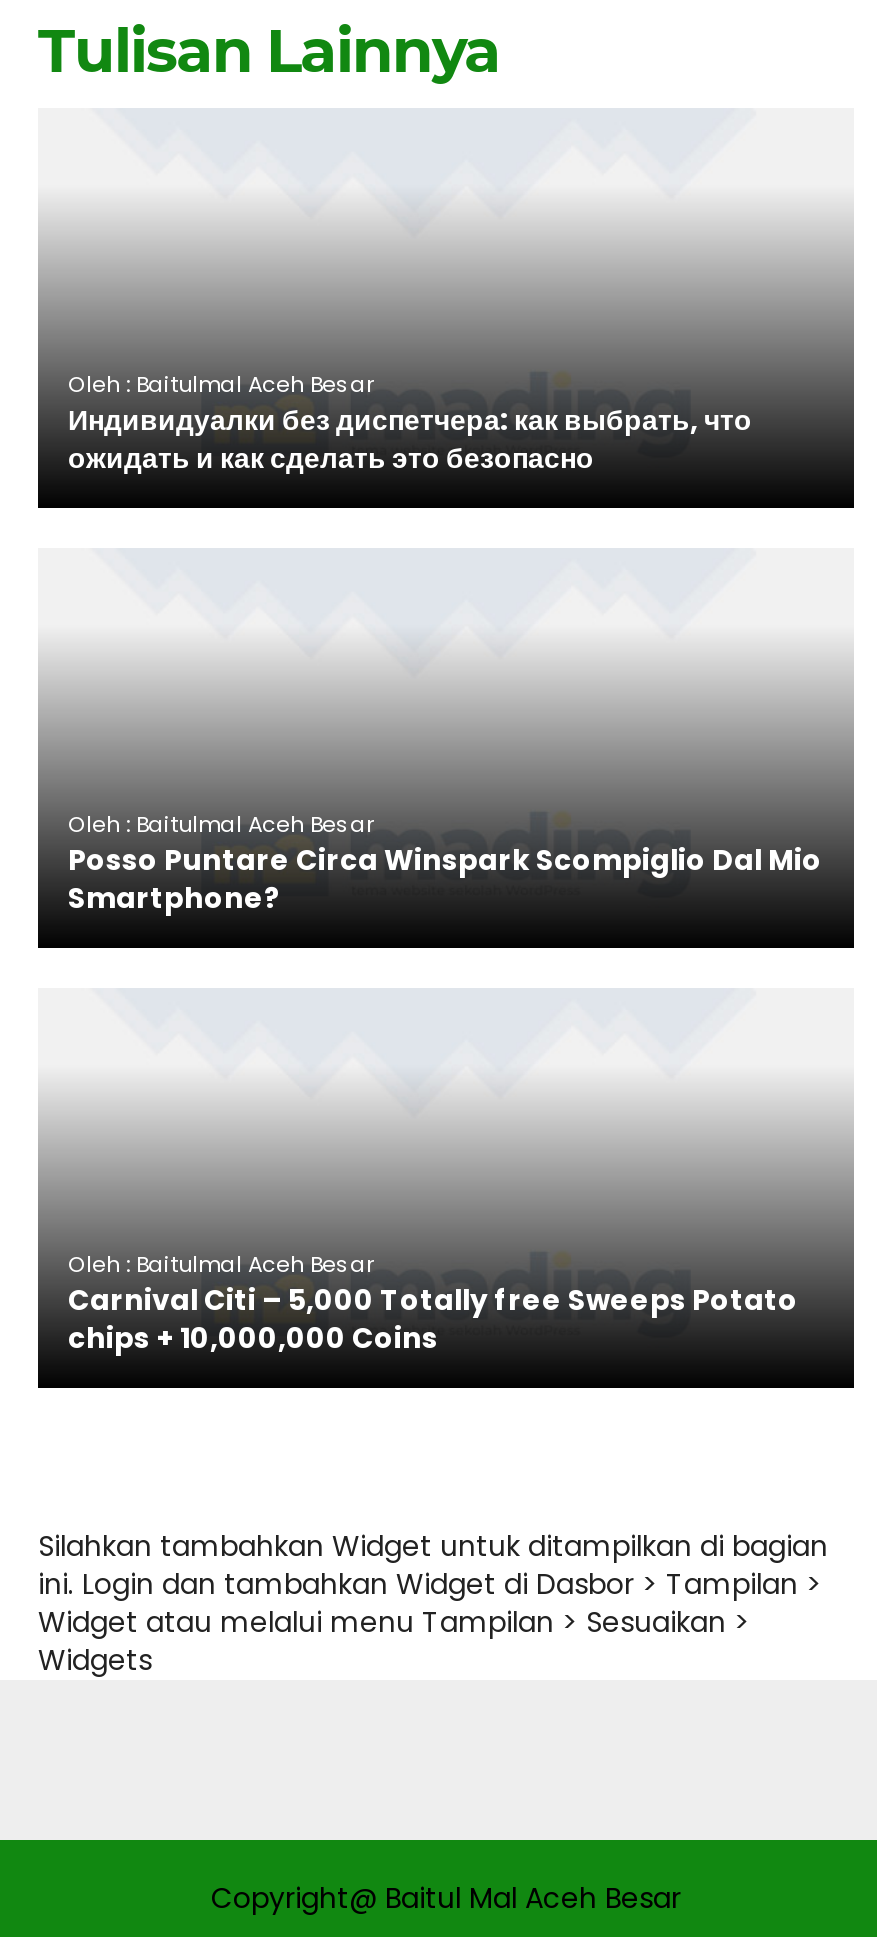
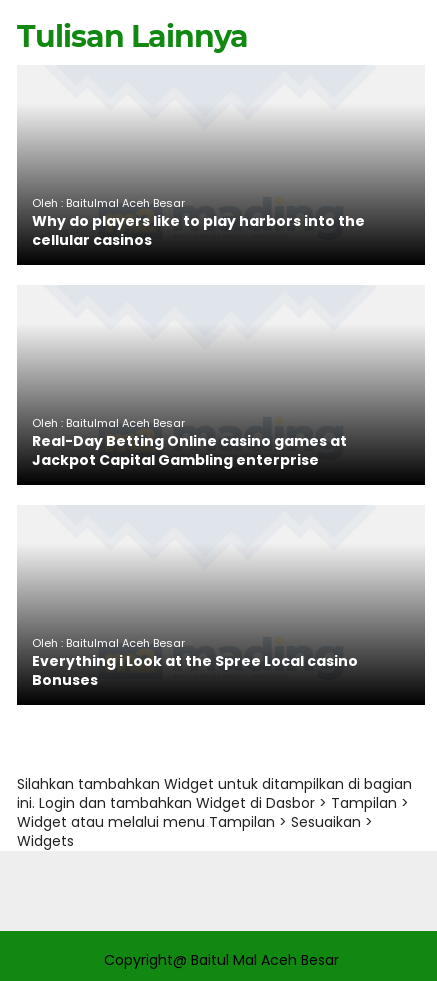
[68,400,752,478] Индивидуалки без диспетчера: как выбрать, что | ожидать и как сделать это безопасно -> [32,211,365,250] Why do players like to play harbors into the | cellular casinos
[68,840,822,918] Posso Puntare Circa Winspark Scompiglio Dal Mio | Smartphone? -> [32,431,347,470] Real-Day Betting Online casino games at | Jackpot Capital Gambling enterprise
[68,1280,798,1358] Carnival Citi – 5,000 Totally free Sweeps Potato | chips + 10,000,000 Coins -> [32,651,358,690] Everything i Look at the Spree Local casino | Bonuses

